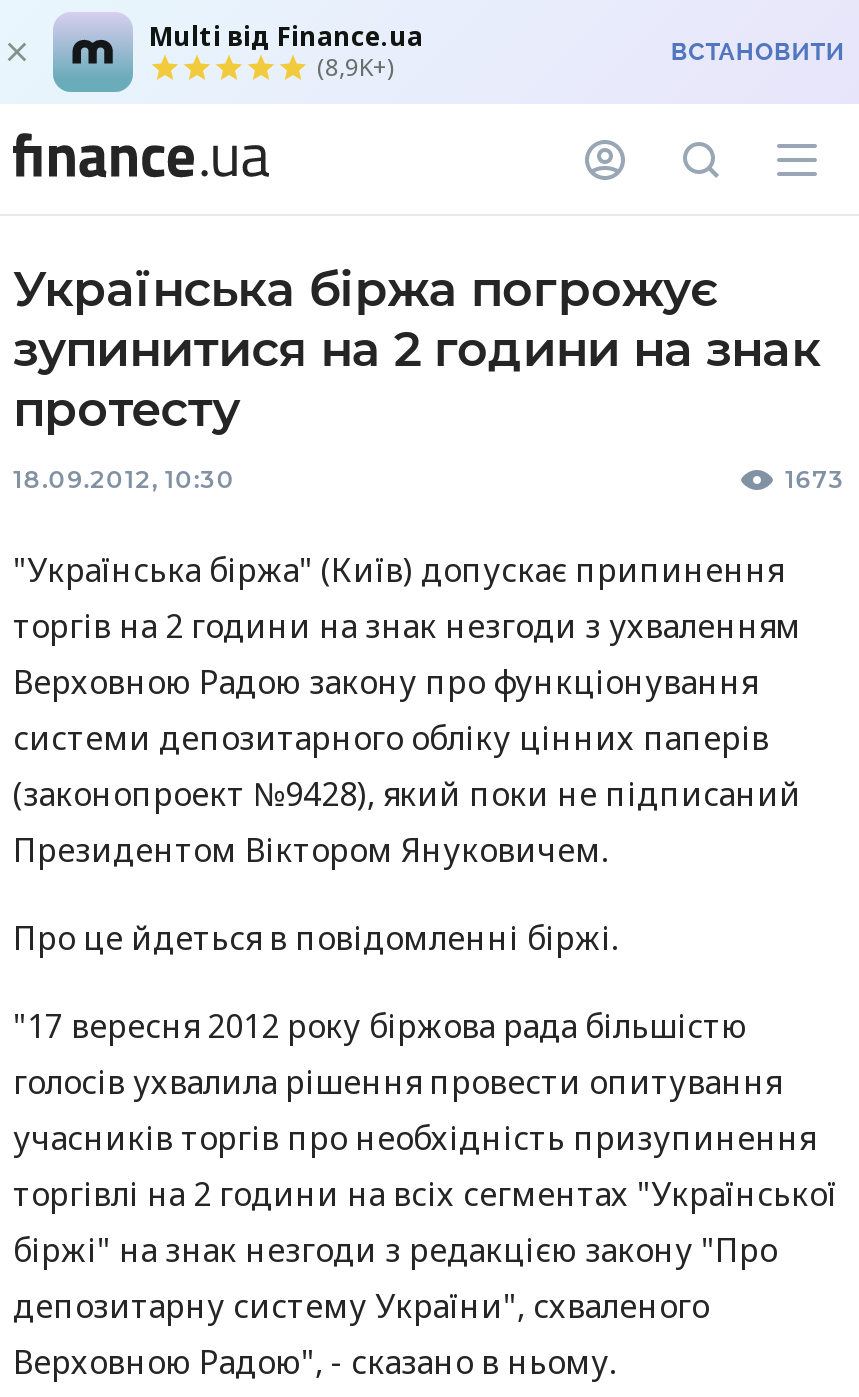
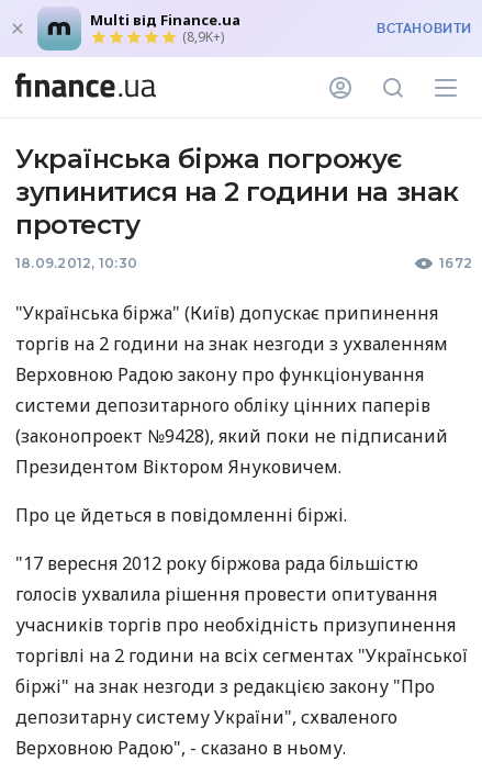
[785,464,845,494] 1673 -> [439,255,472,271] 1672

